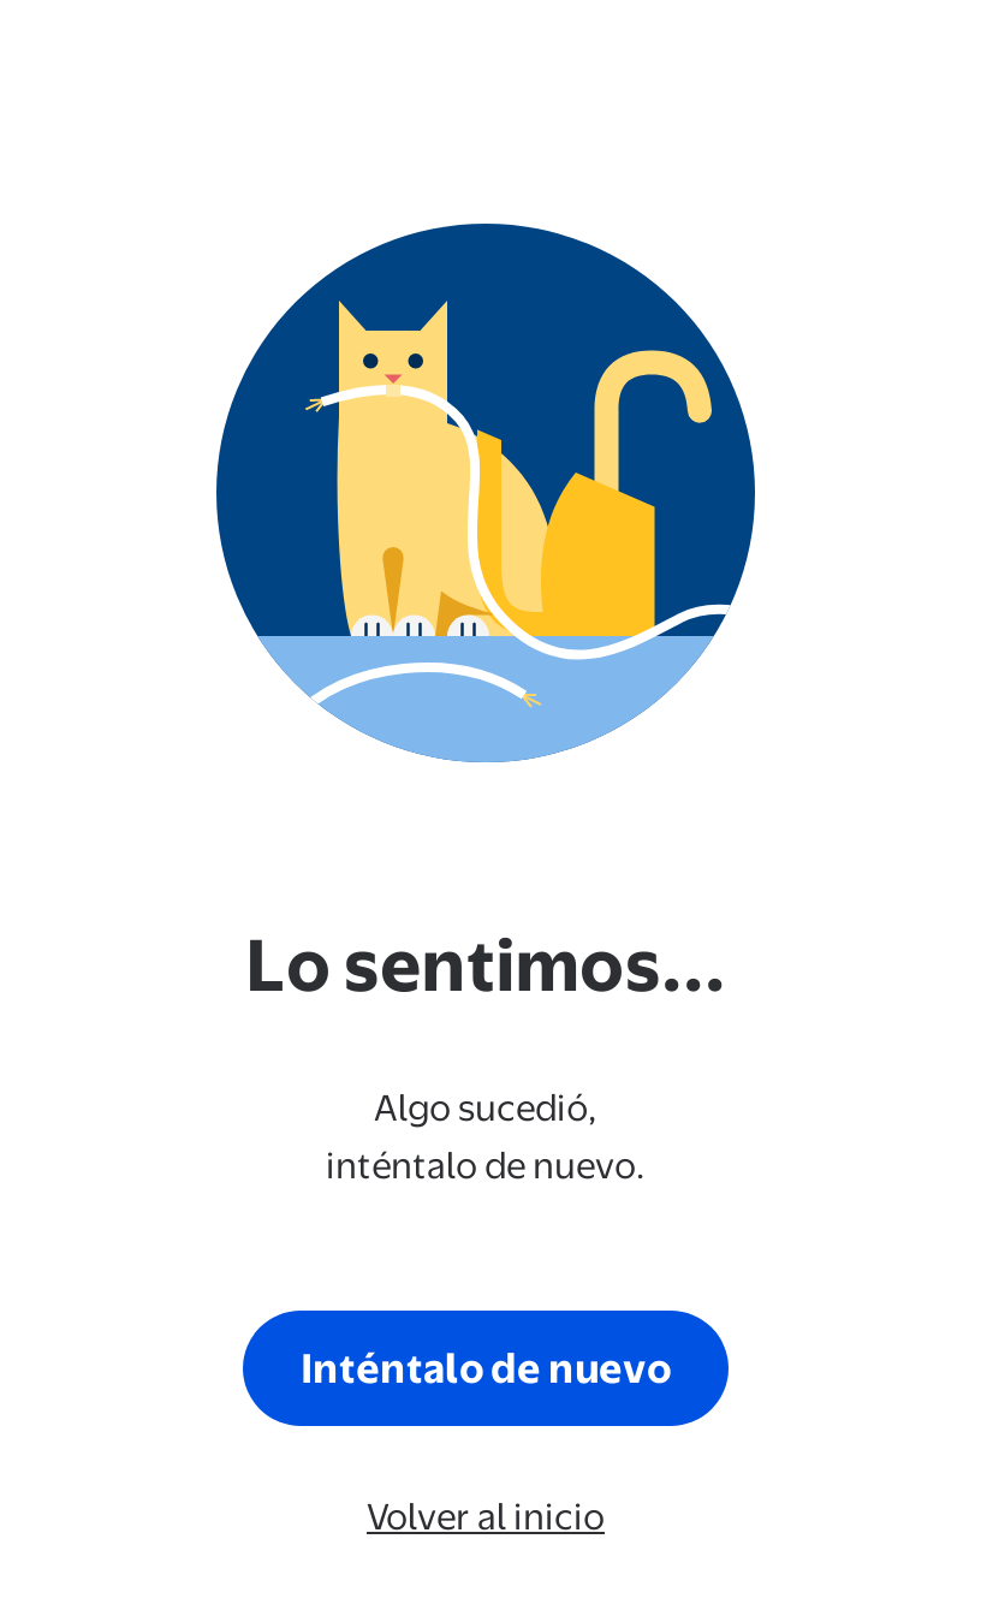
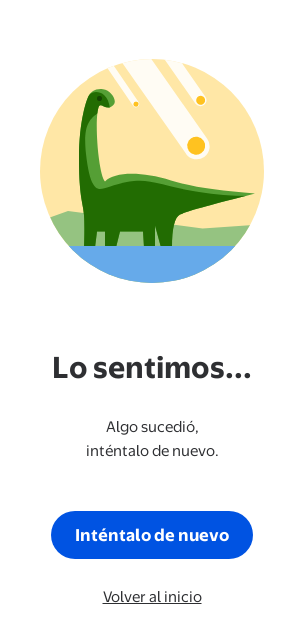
[214,221,757,709] [image] -> [40,59,264,260] [image]

